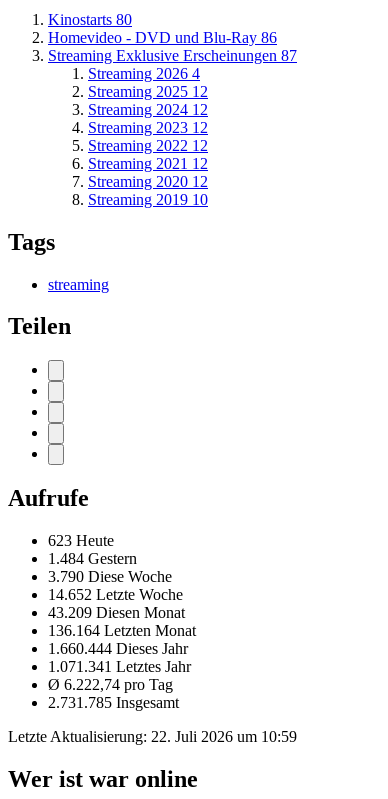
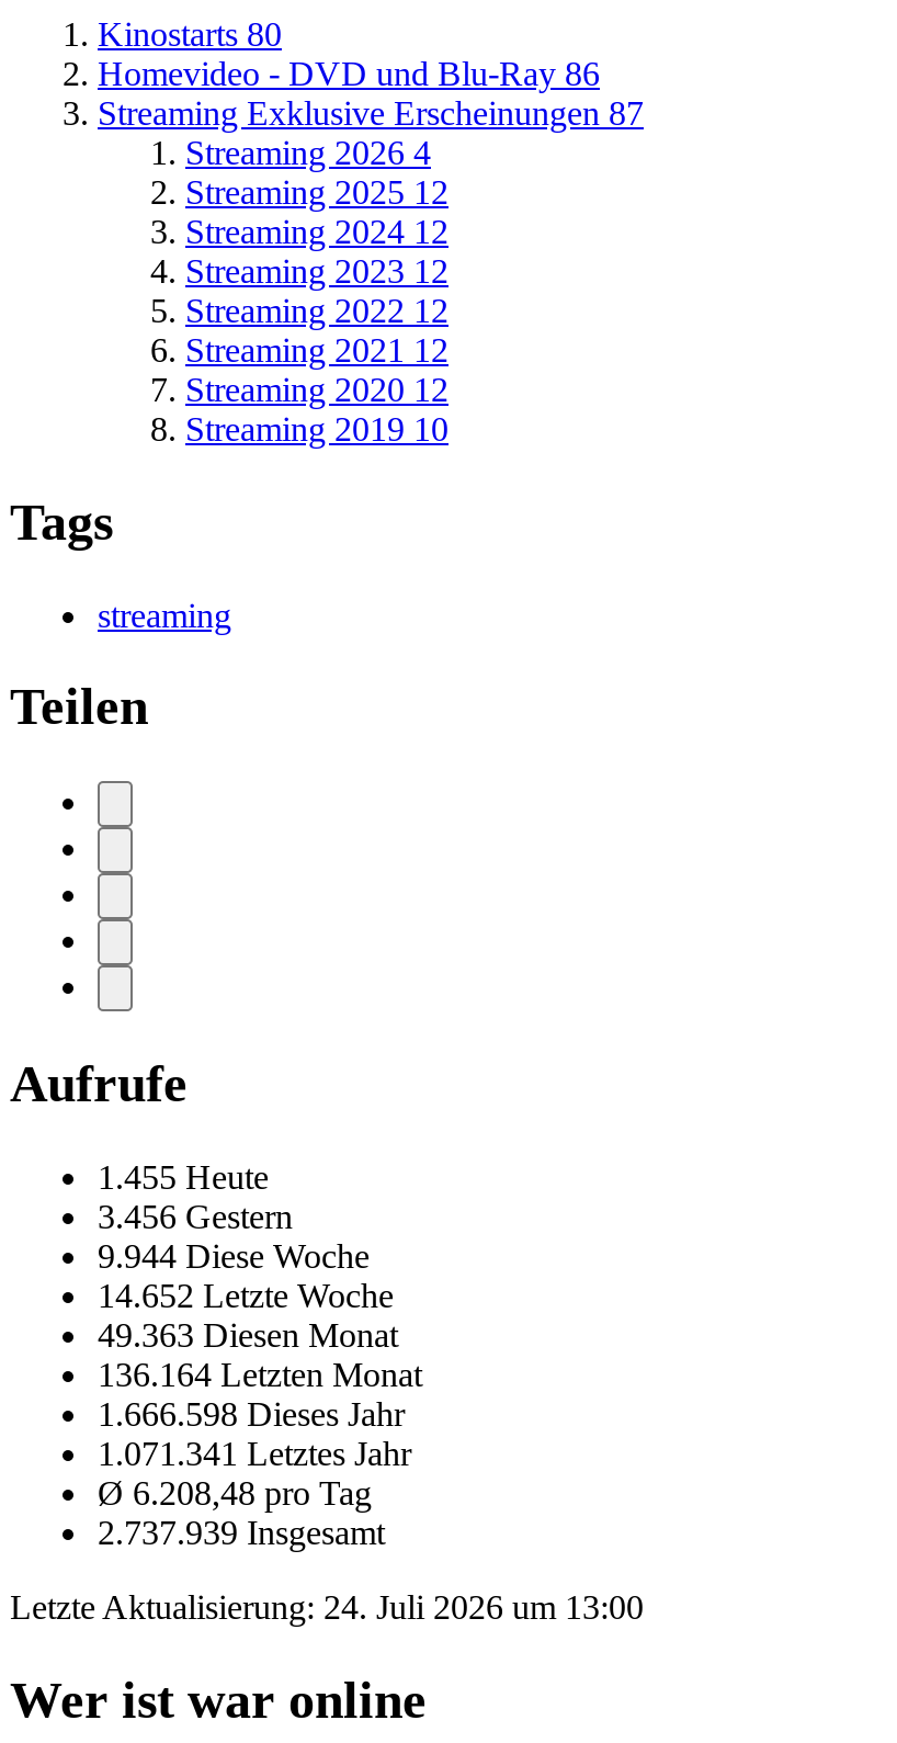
[48,532,114,549] 623 Heute -> [98,1159,269,1196] 1.455 Heute
[48,550,137,567] 1.484 Gestern -> [98,1198,293,1236] 3.456 Gestern
[48,568,172,585] 3.790 Diese Woche -> [98,1238,370,1275] 9.944 Diese Woche
[48,604,185,621] 43.209 Diesen Monat -> [98,1317,398,1354] 49.363 Diesen Monat
[48,640,188,657] 1.660.444 Dieses Jahr -> [98,1396,405,1433] 1.666.598 Dieses Jahr
[48,676,173,693] Ø 6.222,74 pro Tag -> [98,1475,372,1512] Ø 6.208,48 pro Tag
[48,694,179,711] 2.731.785 Insgesamt -> [98,1514,385,1551] 2.737.939 Insgesamt
[8,728,297,745] Letzte Aktualisierung: 22. Juli 2026 um 10:59 -> [10,1589,644,1626] Letzte Aktualisierung: 24. Juli 2026 um 13:00

